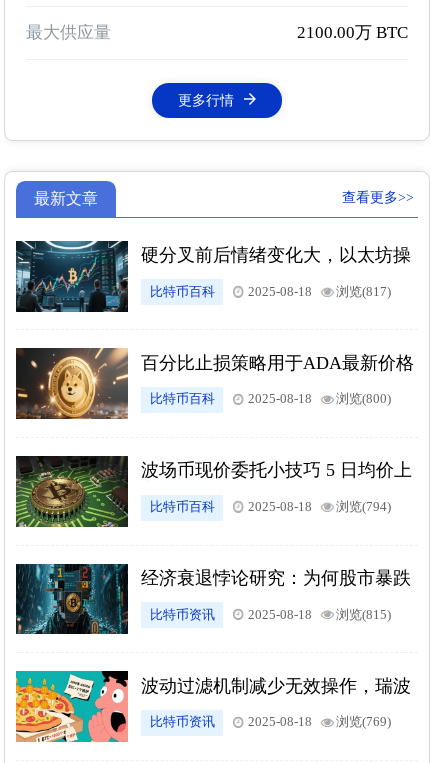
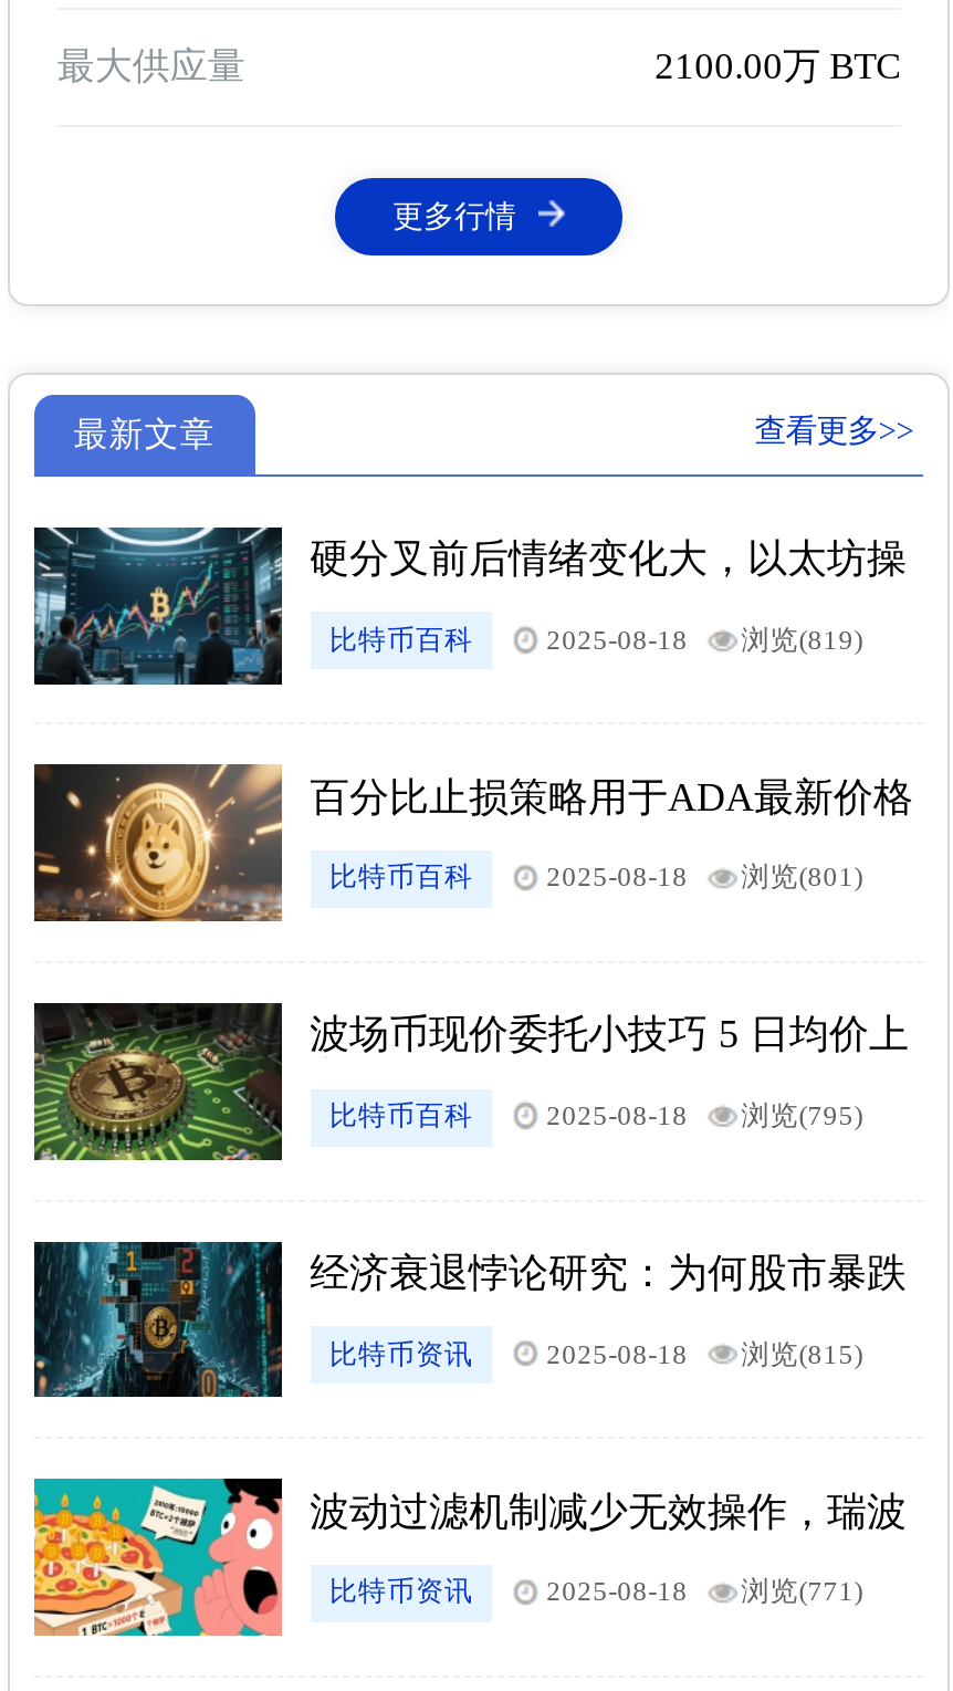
[248,285,391,299] 2025-08-18 浏览(817) -> [546,624,863,655] 2025-08-18 浏览(819)
[248,392,391,406] 2025-08-18 浏览(800) -> [546,862,863,893] 2025-08-18 浏览(801)
[248,500,391,514] 2025-08-18 浏览(794) -> [546,1101,863,1132] 2025-08-18 浏览(795)
[248,715,391,729] 2025-08-18 浏览(769) -> [546,1577,863,1608] 2025-08-18 浏览(771)

